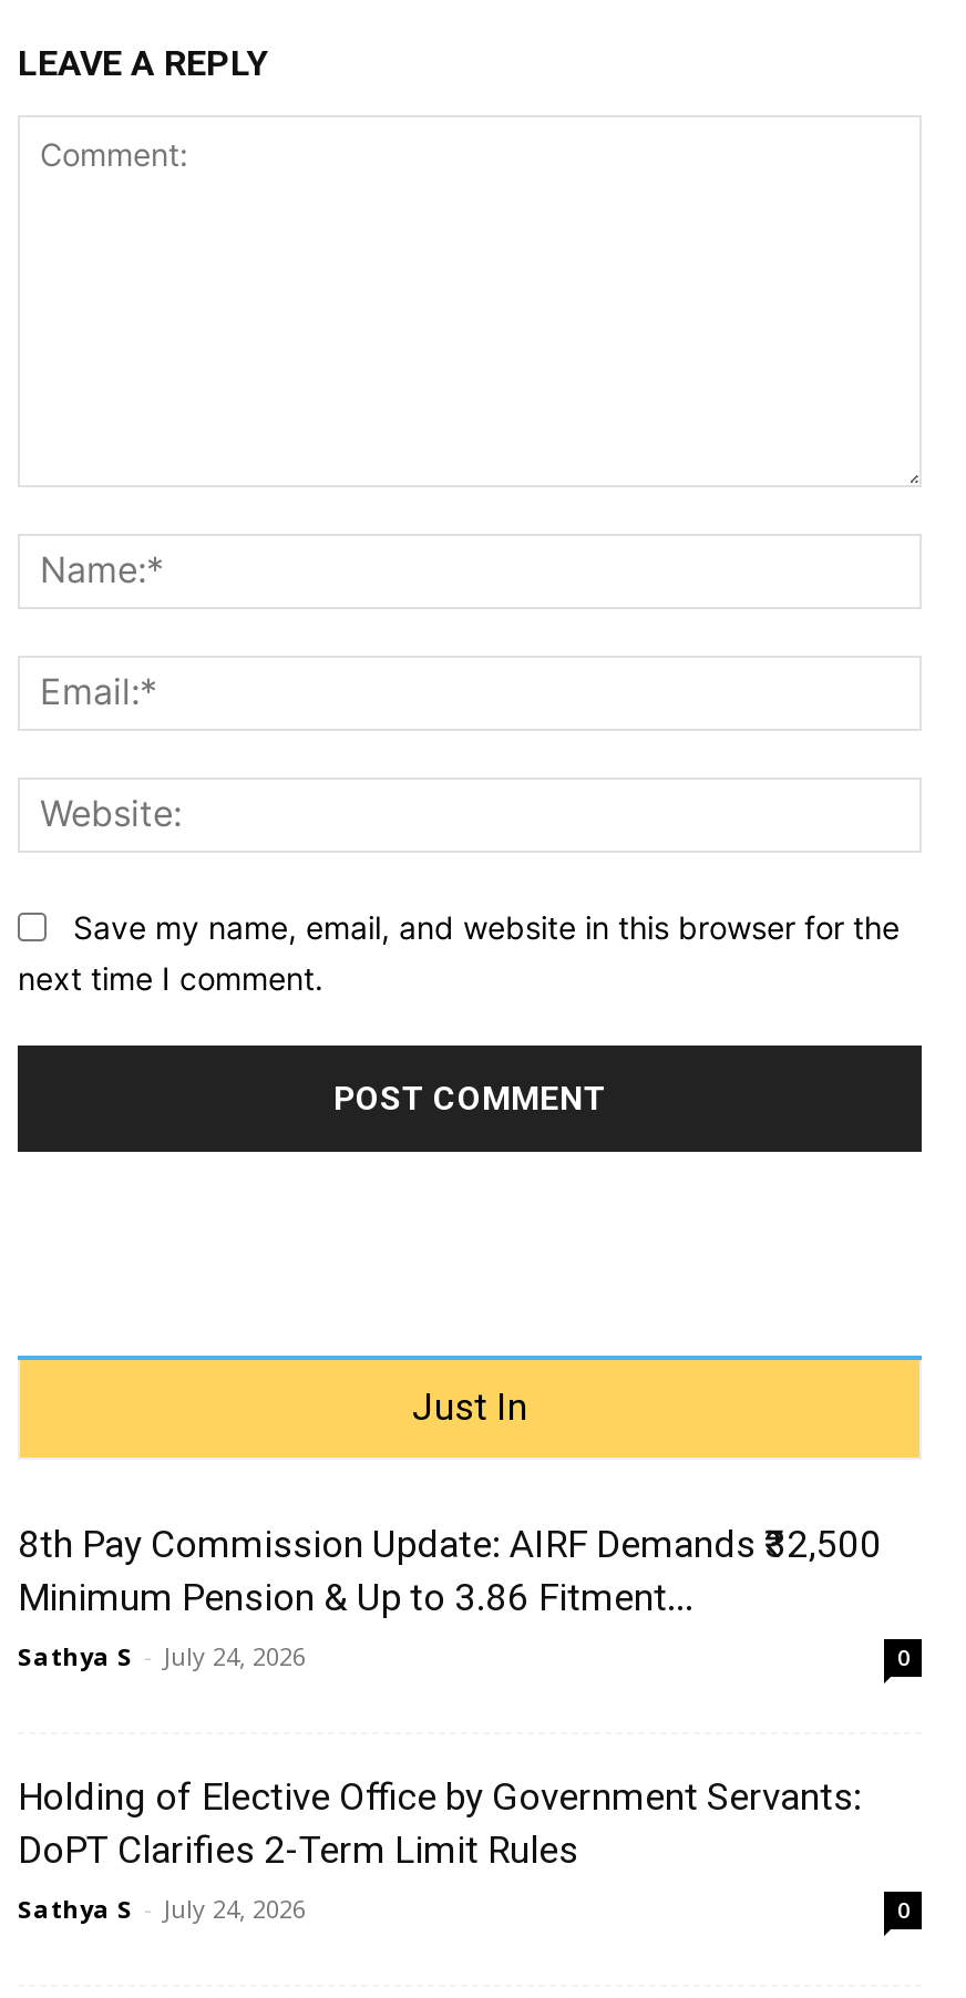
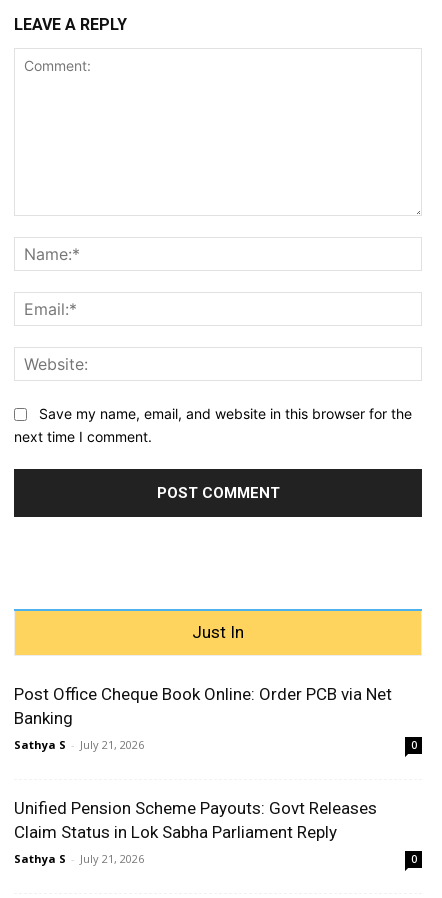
[18,1523,882,1673] 8th Pay Commission Update: AIRF Demands ₹32,500 | Minimum Pension & Up to 3.86 Fitment... | Sathya S - July 24, 2026 -> [14,683,392,751] Post Office Cheque Book Online: Order PCB via Net | Banking | Sathya S - July 21, 2026
[18,1775,862,1926] Holding of Elective Office by Government Servants: | DoPT Clarifies 2-Term Limit Rules | Sathya S - July 24, 2026 -> [14,797,377,865] Unified Pension Scheme Payouts: Govt Releases | Claim Status in Lok Sabha Parliament Reply | Sathya S - July 21, 2026

